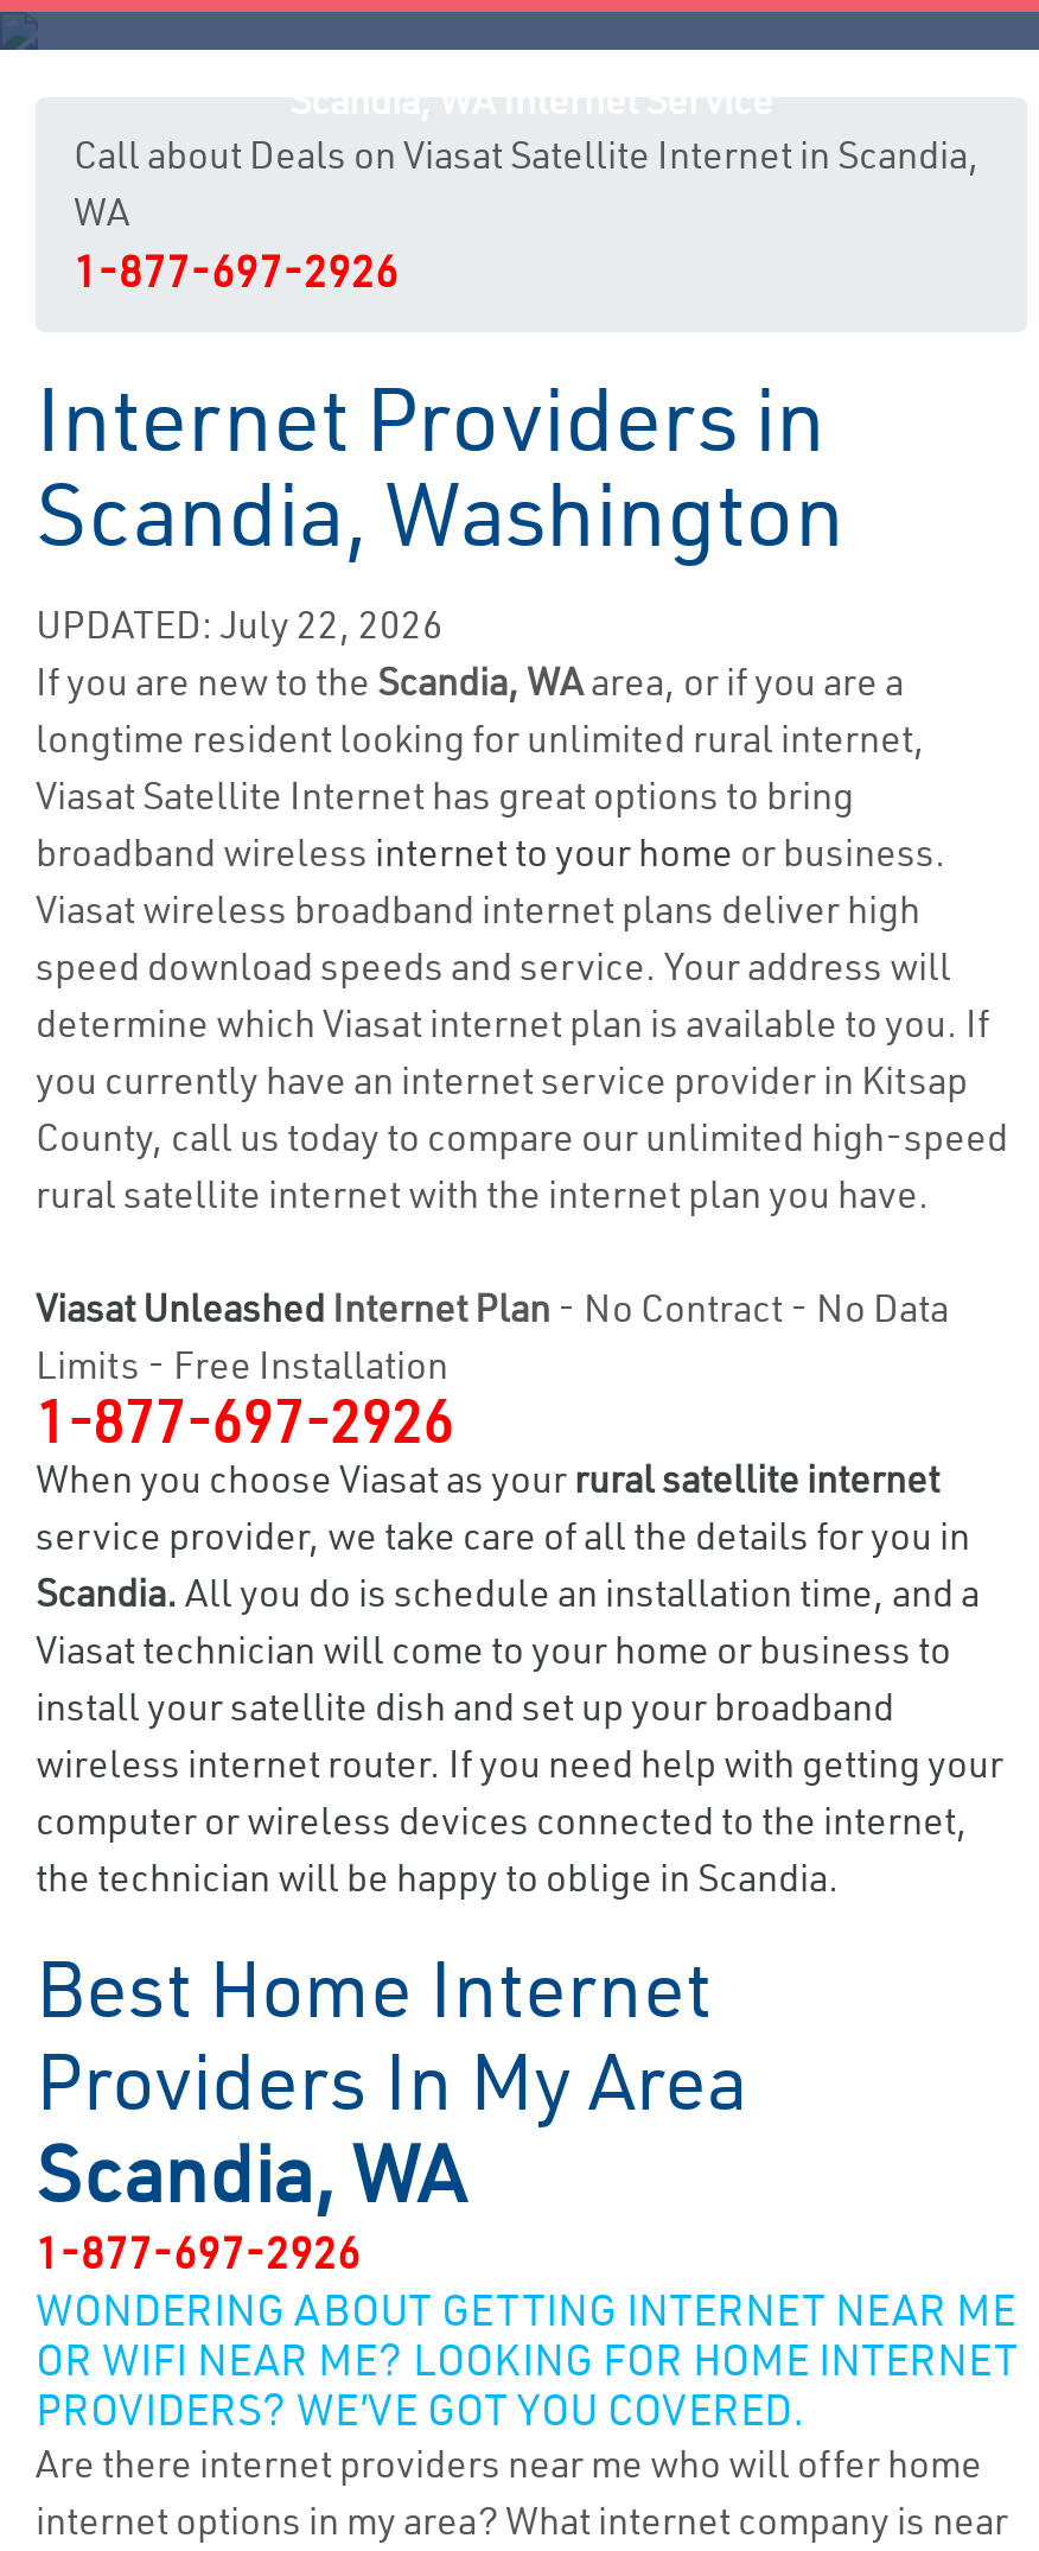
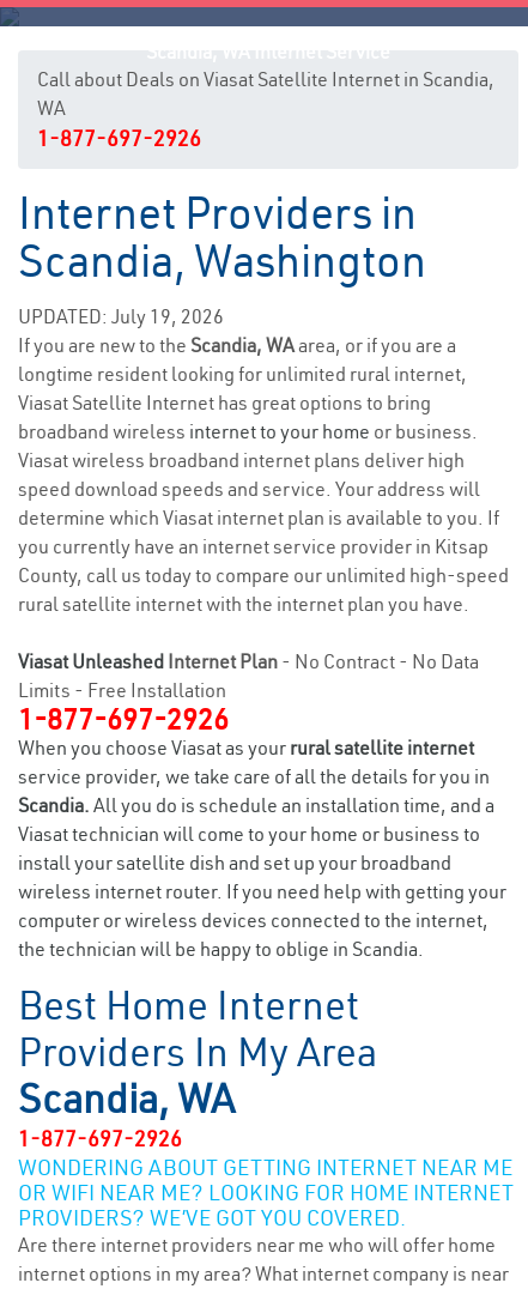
[36,600,444,648] UPDATED: July 22, 2026 -> [18,304,224,328] UPDATED: July 19, 2026

